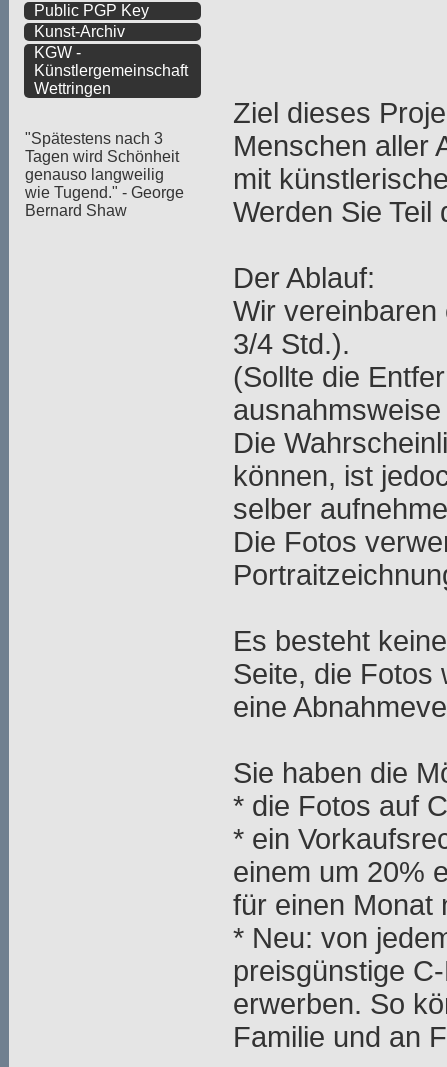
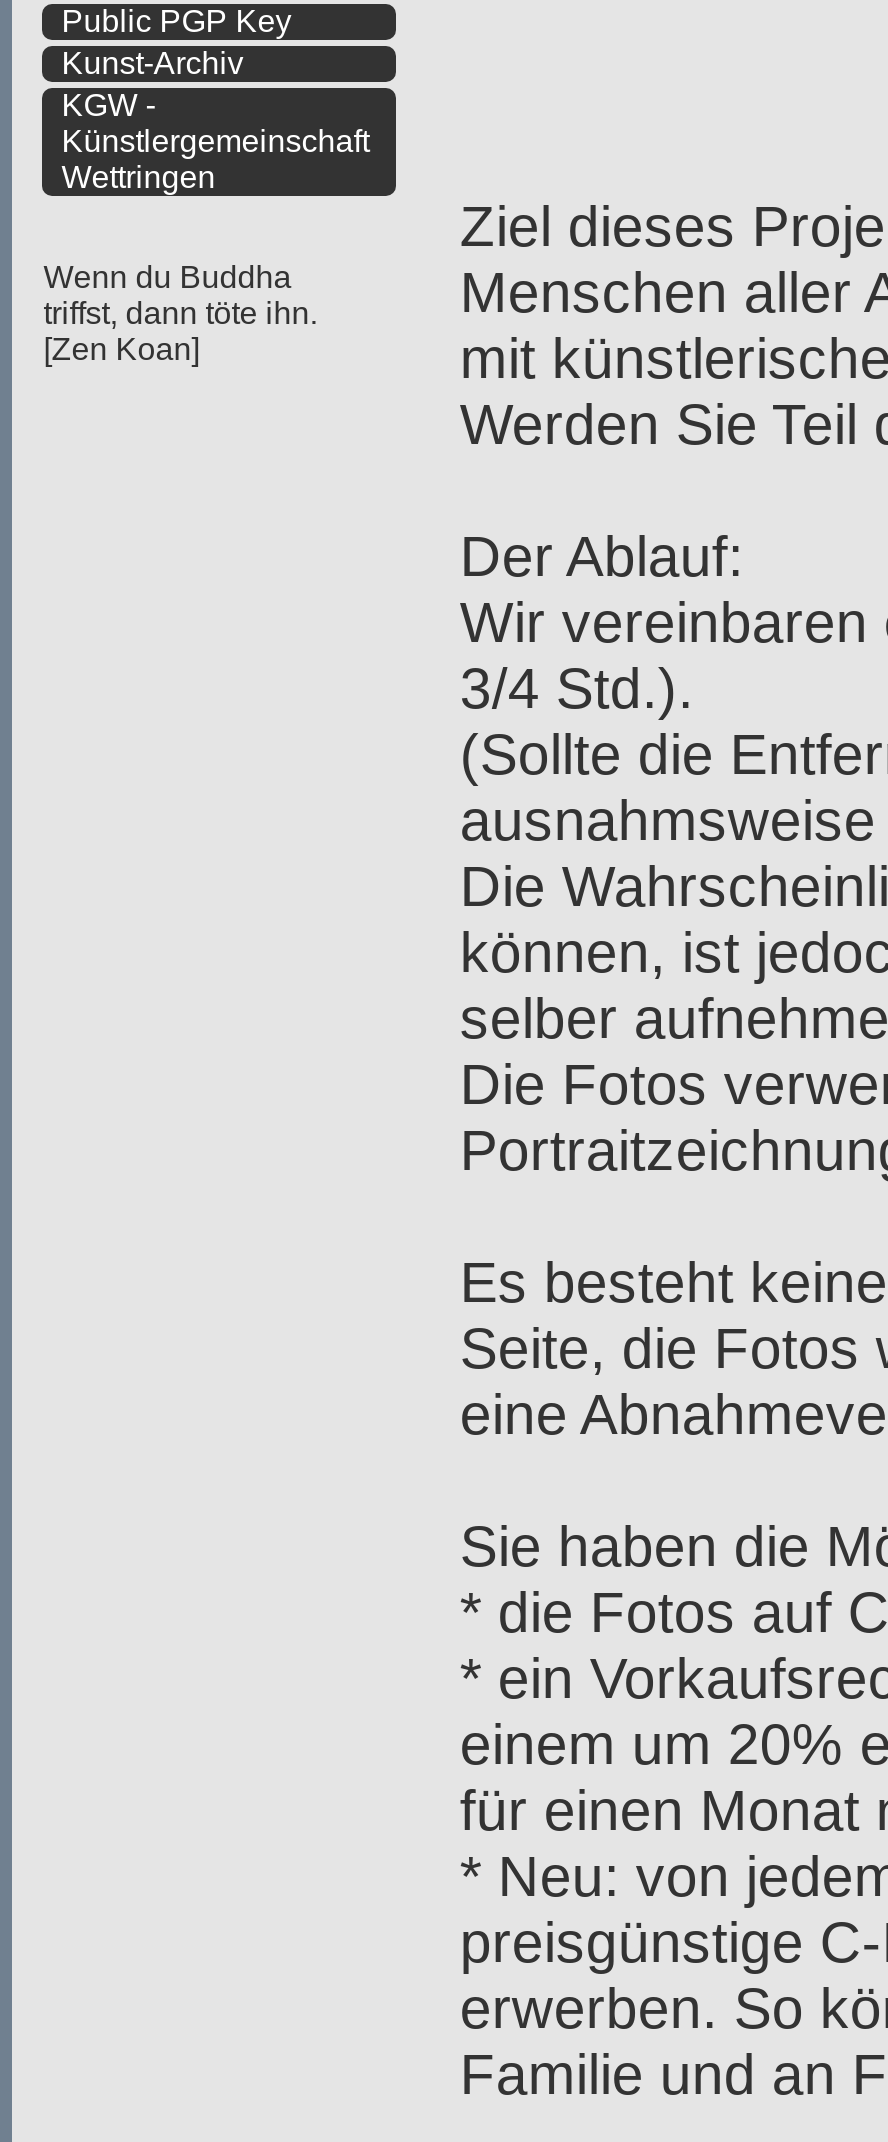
[25,130,184,219] "Spätestens nach 3 | Tagen wird Schönheit | genauso langweilig | wie Tugend." - George | Bernard Shaw -> [44,261,318,367] Wenn du Buddha | triffst, dann töte ihn. | [Zen Koan]

